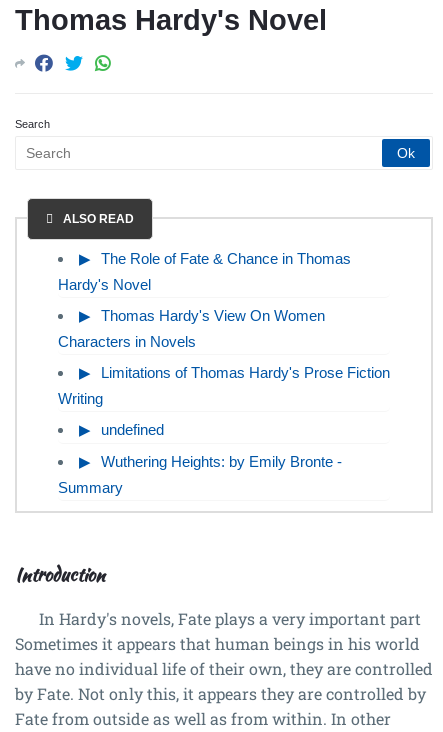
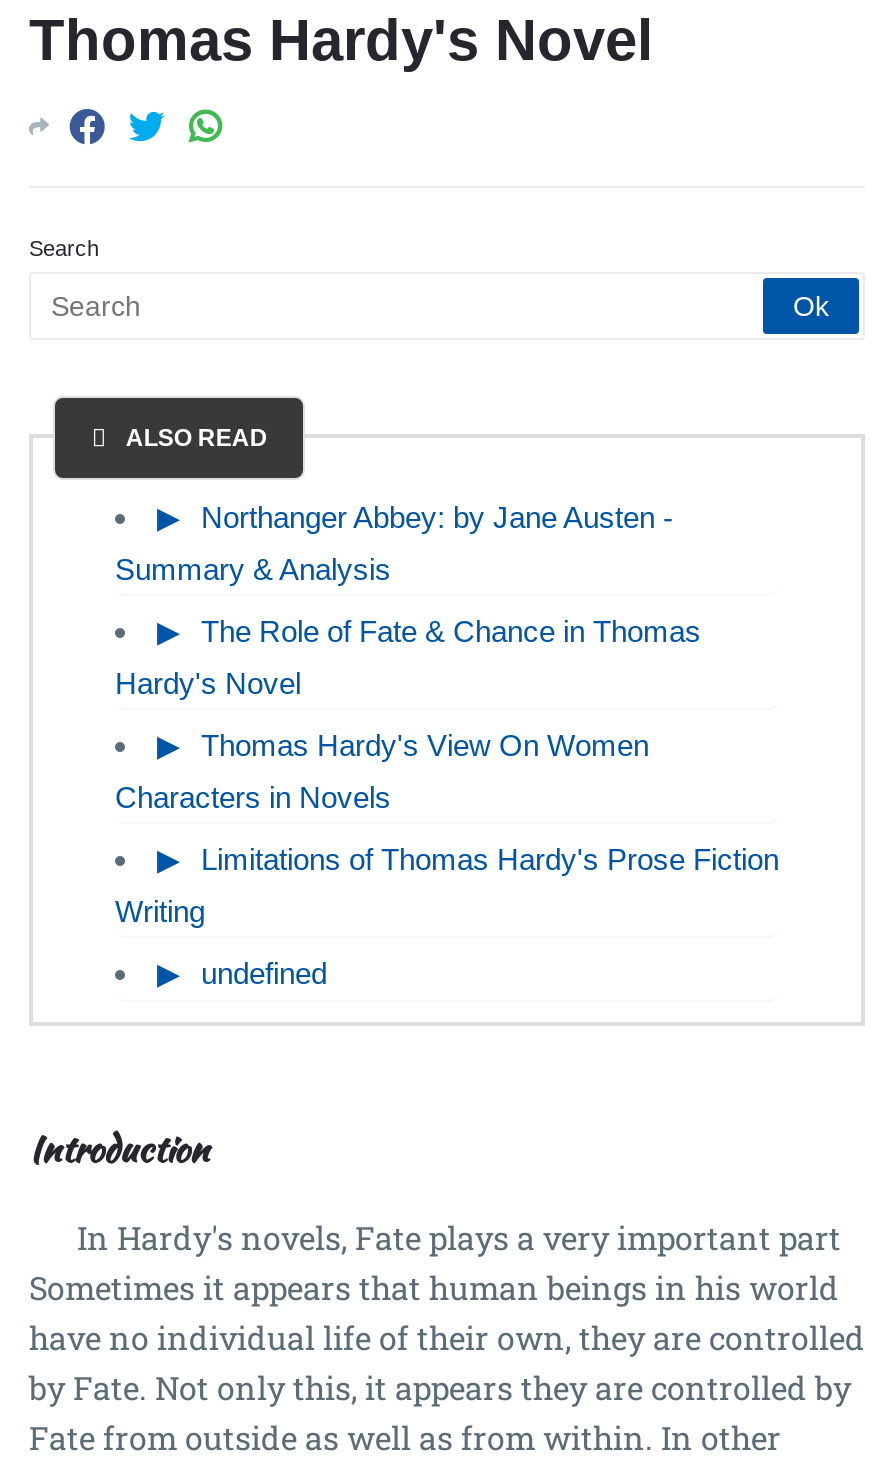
none -> [115,500,673,586] Northanger Abbey: by Jane Austen - | Summary & Analysis
moved [58,250,390,438] -> [115,614,779,990]: The Role of Fate & Chance in Thomas | Hardy's Novel | Thomas Hardy's View On Women | Characters in Novels | Limitations of Thomas Hardy's Prose Fiction | Writing | undefined
[58,453,342,496] Wuthering Heights: by Emily Bronte - | Summary -> none

